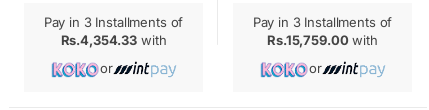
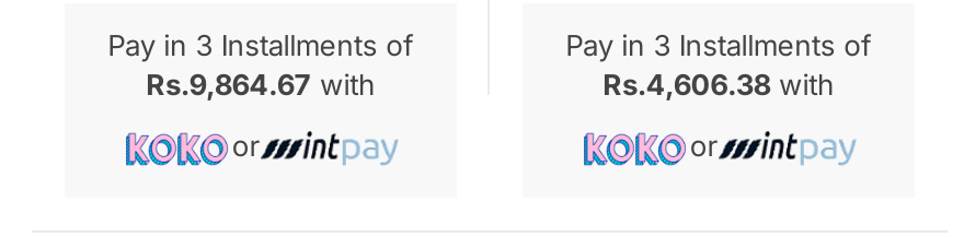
[61,32,166,48] Rs.4,354.33 with -> [146,67,376,102] Rs.9,864.67 with
[267,32,378,48] Rs.15,759.00 with -> [603,67,835,102] Rs.4,606.38 with

